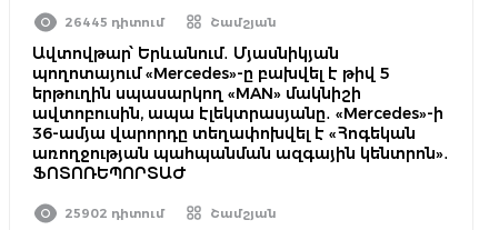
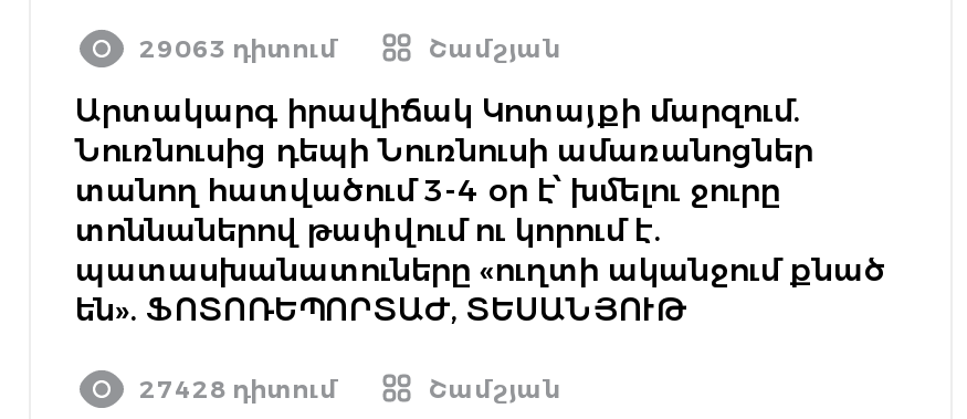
[64,14,164,30] 26445 դիտում -> [139,33,338,63] 29063 դիտում
[32,43,449,183] Ավտովթար՝ Երևանում․ Մյասնիկյան | պողոտայում «Mercedes»-ը բախվել է թիվ 5 | երթուղին սպասարկող «MAN» մակնիշի | ավտոբուսին, ապա էլեկտրասյանը․ «Mercedes»-ի | 36-ամյա վարորդը տեղափոխվել է «Հոգեկան | առողջության պահպանման ազգային կենտրոն»․ | ՖՈՏՈՌԵՊՈՐՏԱԺ -> [75,90,886,329] Արտակարգ իրավիճակ Կոտայքի մարզում. | Նուռնուսից դեպի Նուռնուսի ամառանոցներ | տանող հատվածում 3-4 օր է՝ խմելու ջուրը | տոննաներով թափվում ու կորում է. | պատասխանատուները «ուղտի ականջում քնած | են». ՖՈՏՈՌԵՊՈՐՏԱԺ, ՏԵՍԱՆՅՈՒԹ
[64,205,164,221] 25902 դիտում -> [139,373,338,404] 27428 դիտում

